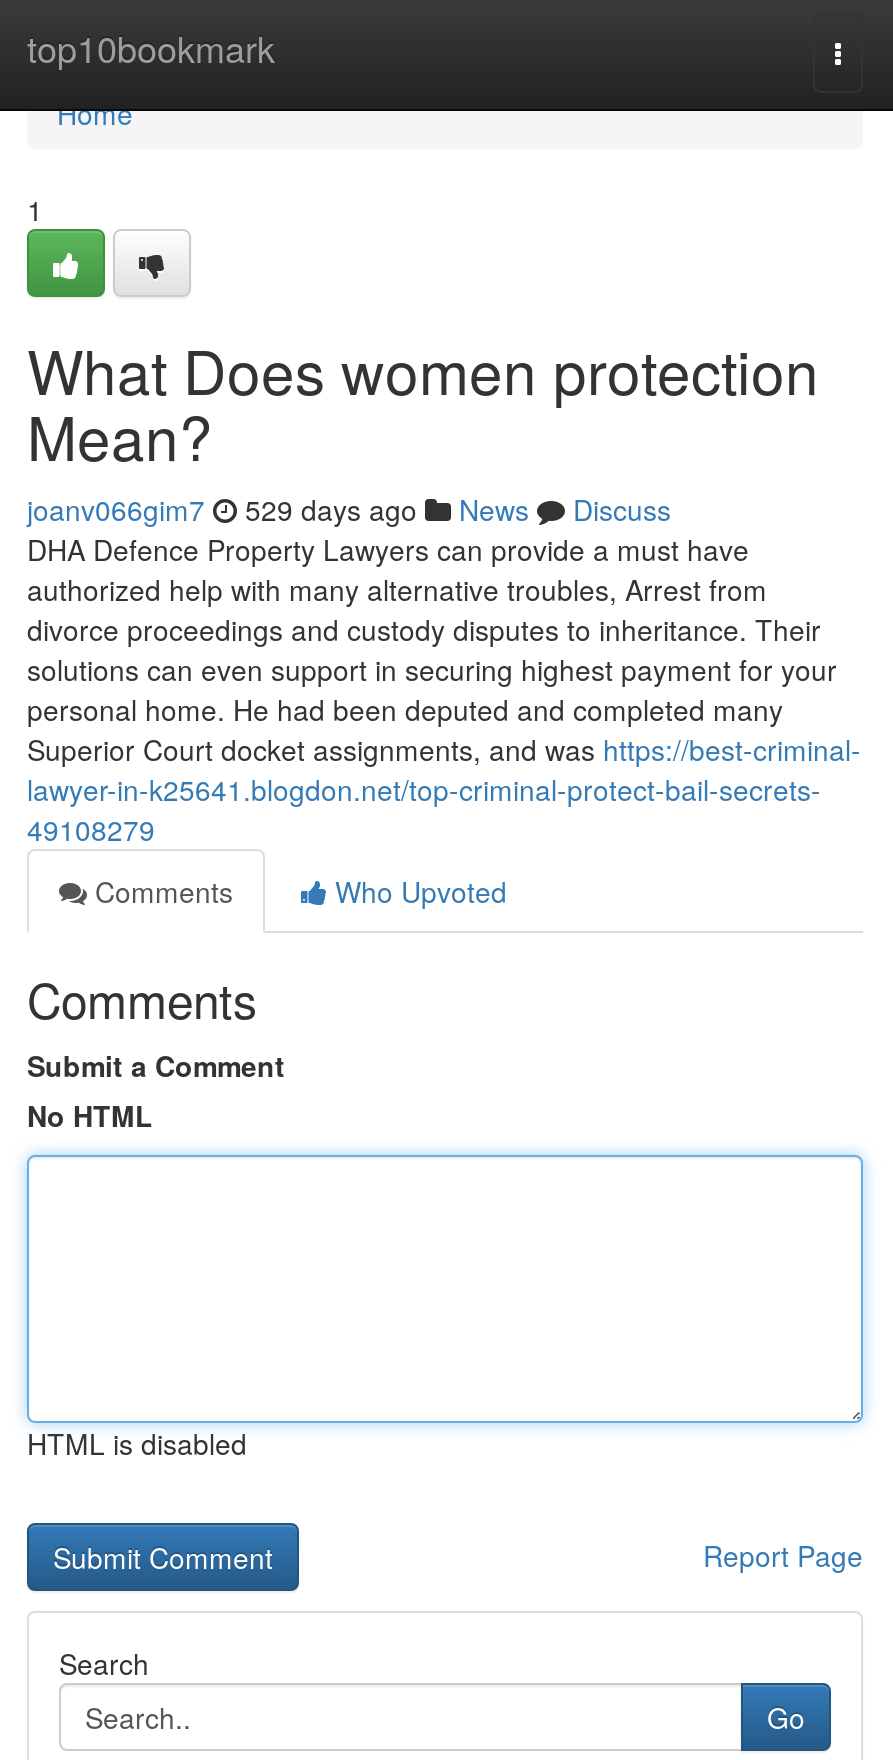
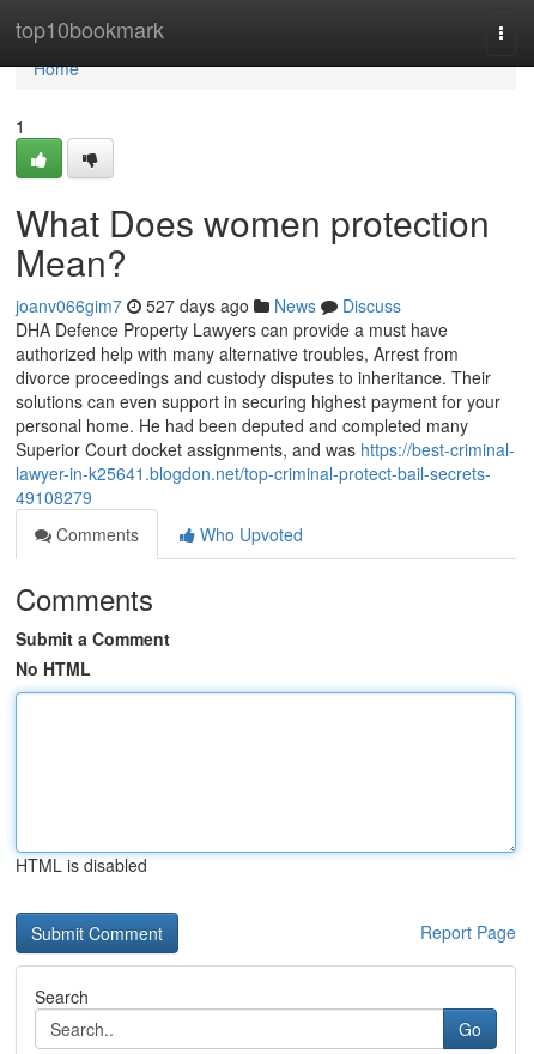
[27,489,671,529] joanv066gim7 529 days ago News Discuss -> [16,293,401,317] joanv066gim7 527 days ago News Discuss

